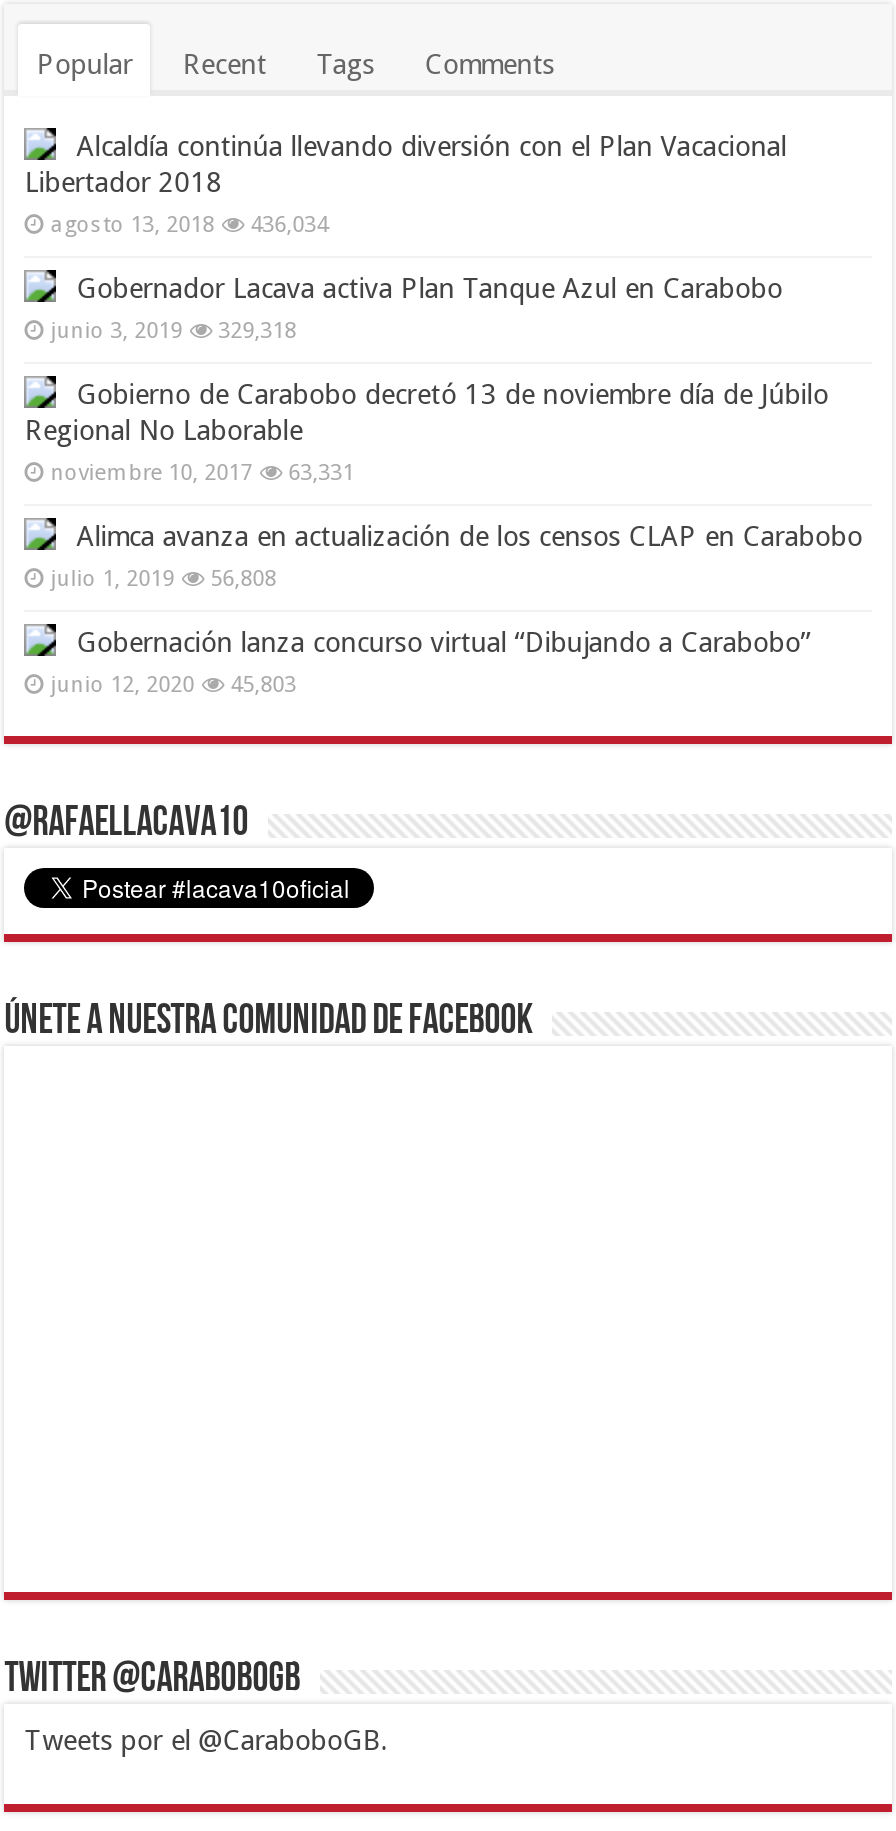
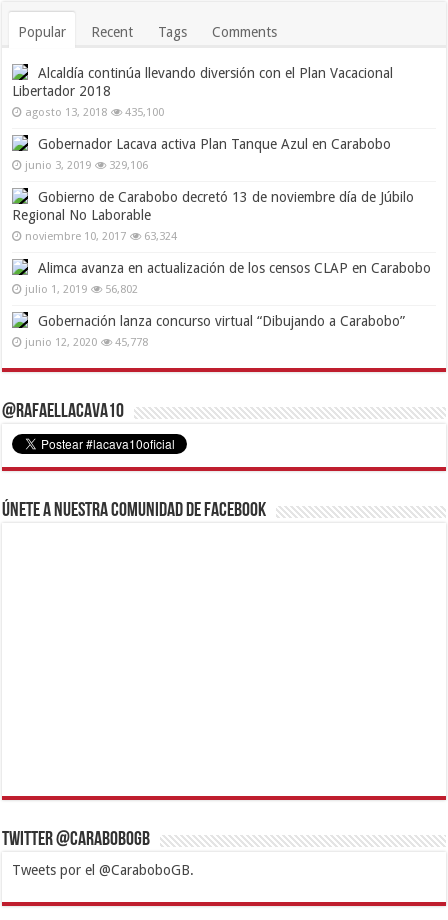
[50,213,328,239] agosto 13, 2018 436,034 -> [25,106,164,119] agosto 13, 2018 435,100
[50,319,296,345] junio 3, 2019 329,318 -> [25,159,148,172] junio 3, 2019 329,106
[50,461,354,487] noviembre 10, 2017 63,331 -> [25,230,177,243] noviembre 10, 2017 63,324
[50,567,276,593] julio 1, 2019 56,808 -> [25,283,138,296] julio 1, 2019 56,802
[50,673,296,699] junio 12, 2020 45,803 -> [25,336,148,349] junio 12, 2020 45,778

